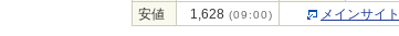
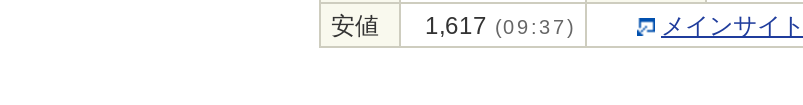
[138,7,273,22] 安値 1,628 (09:00) -> [331,12,575,40] 安値 1,617 (09:37)

